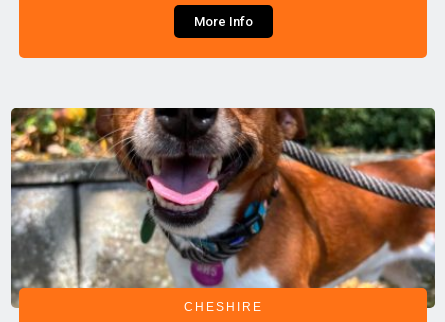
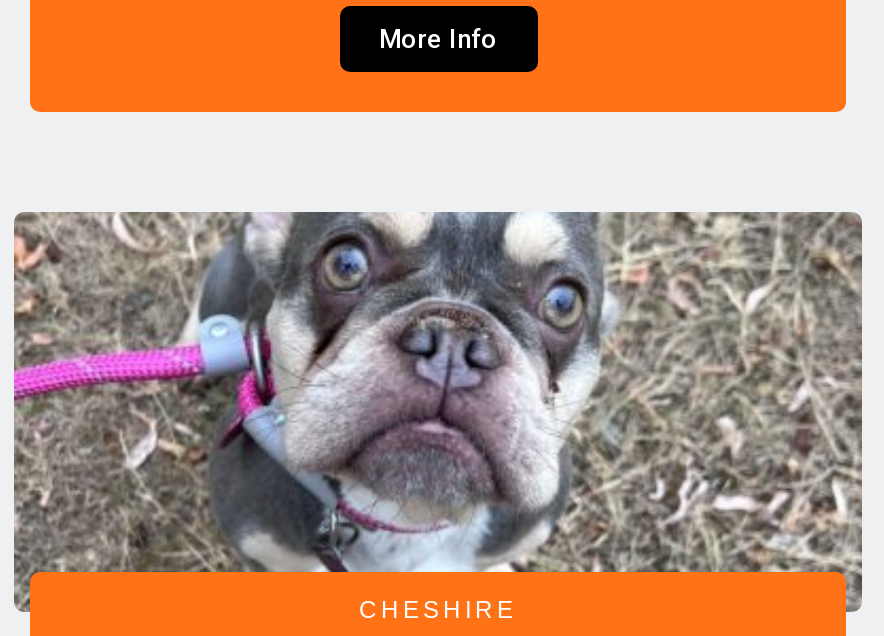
[10,107,436,307] [image] -> [12,210,864,612] [image]

